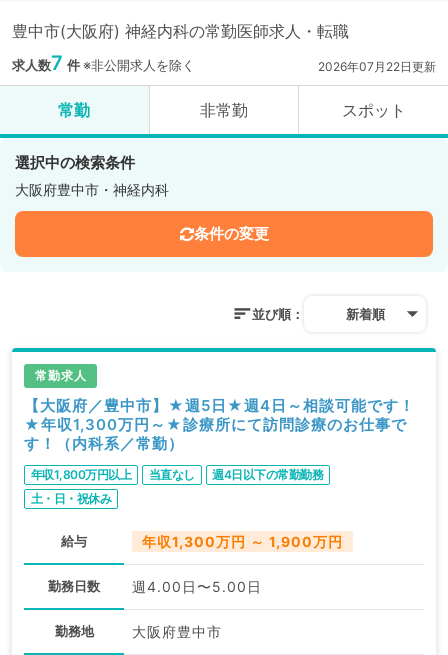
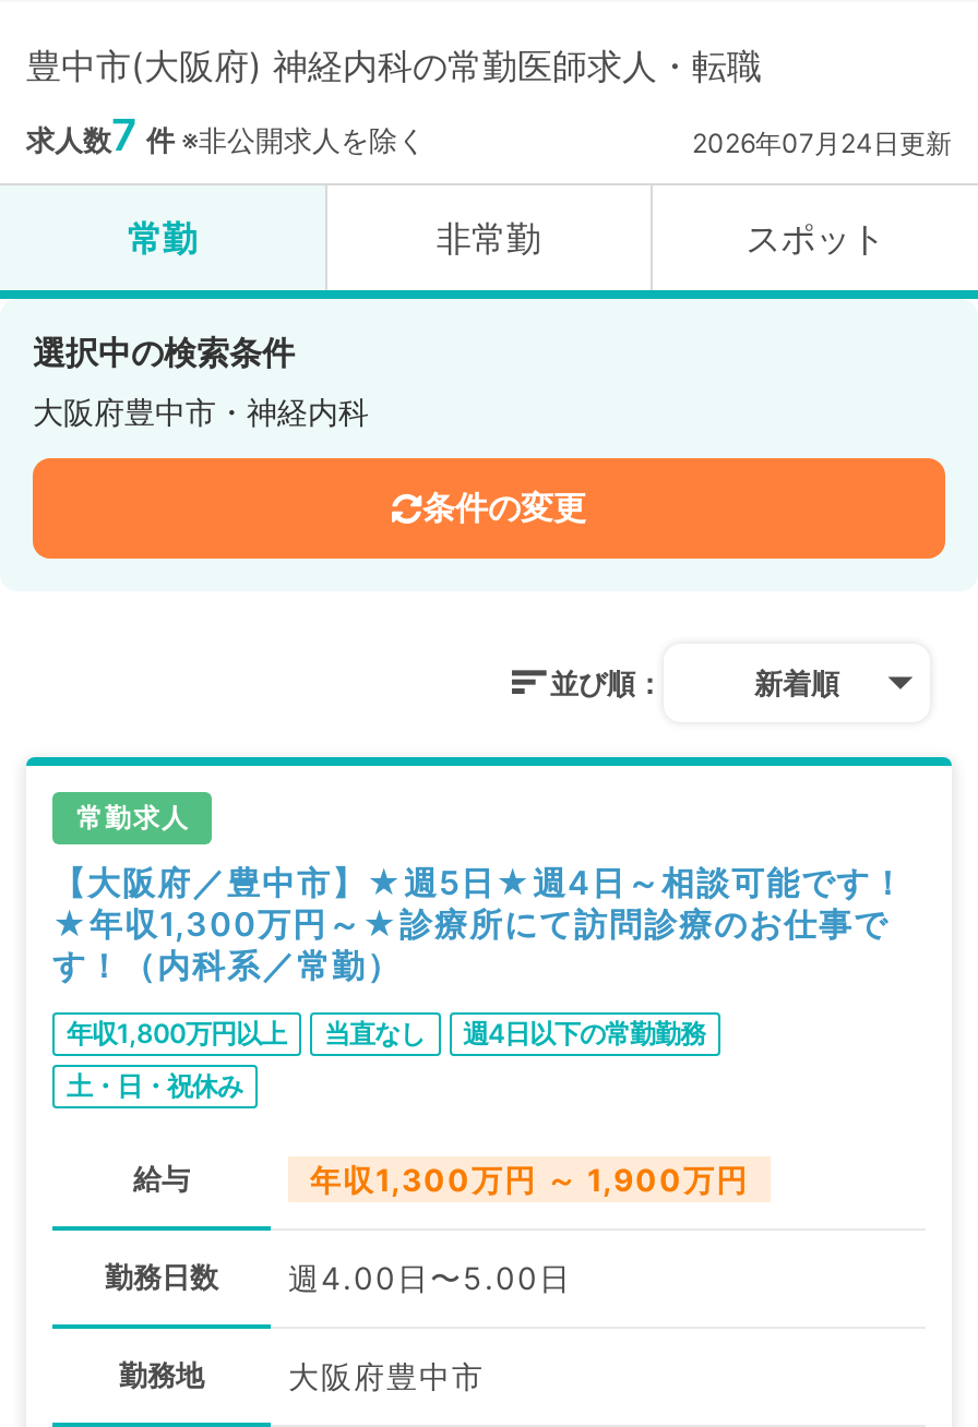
[318,59,436,74] 2026年07月22日更新 -> [692,127,952,159] 2026年07月24日更新

